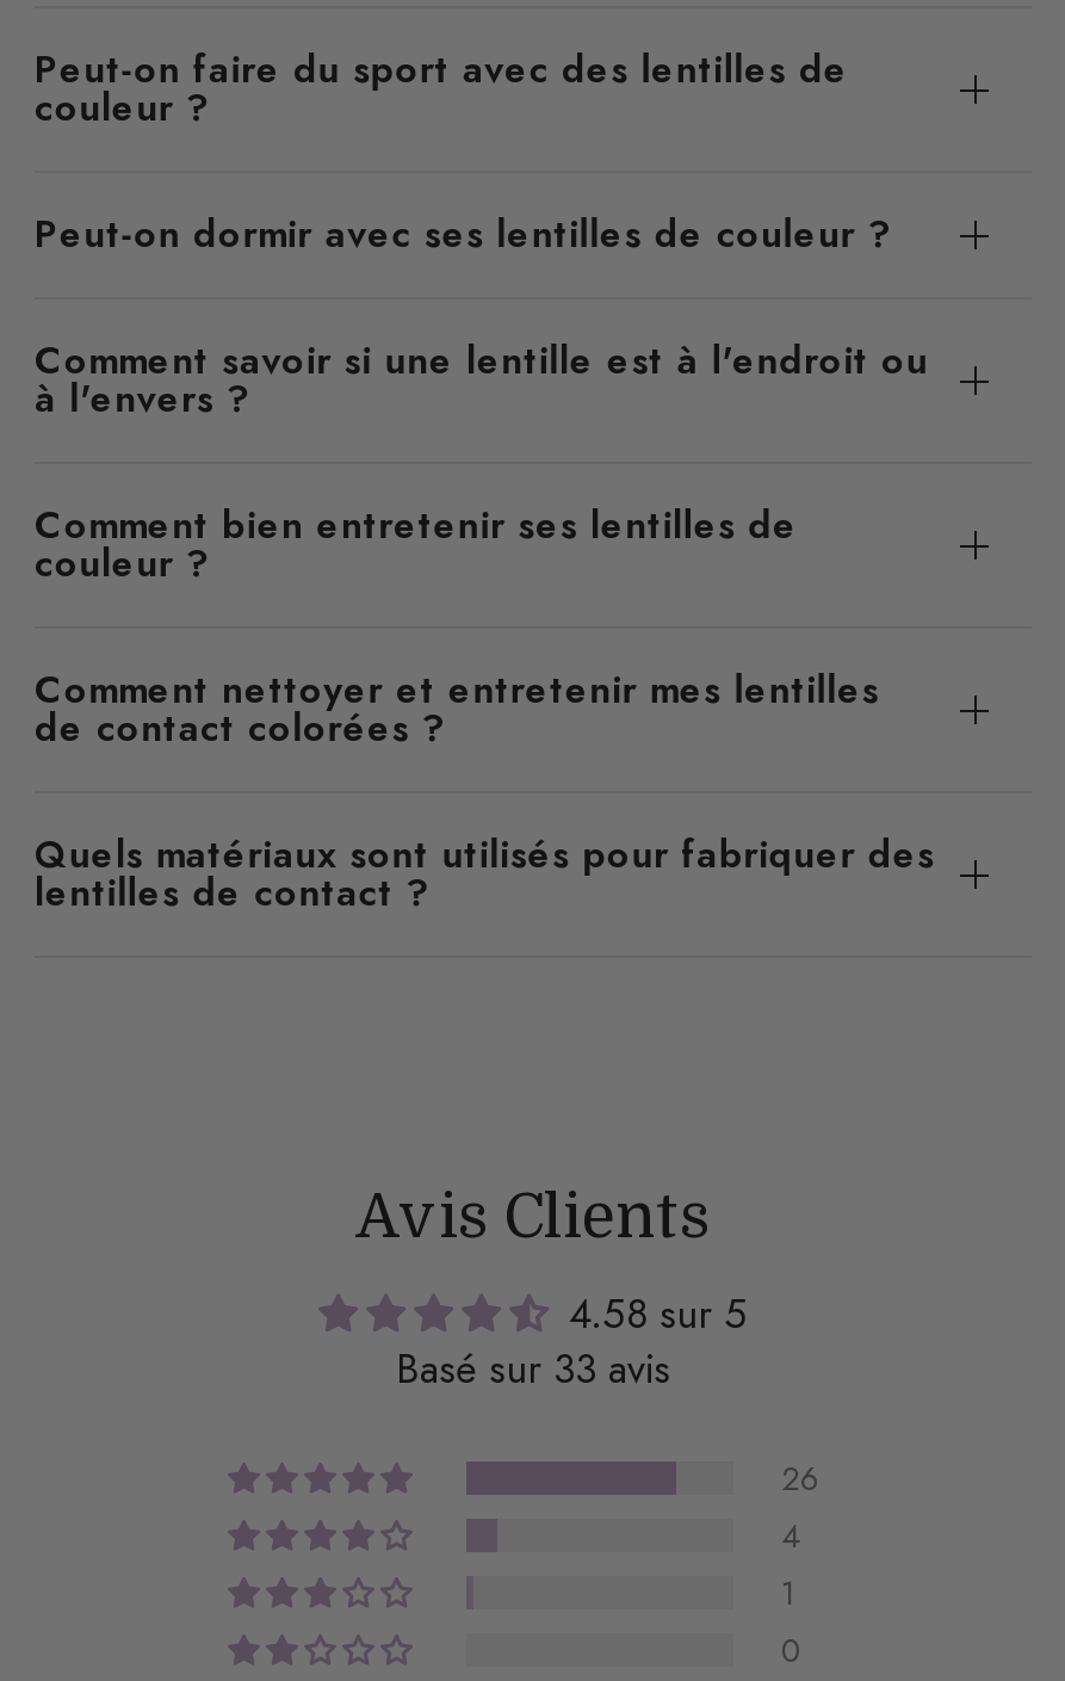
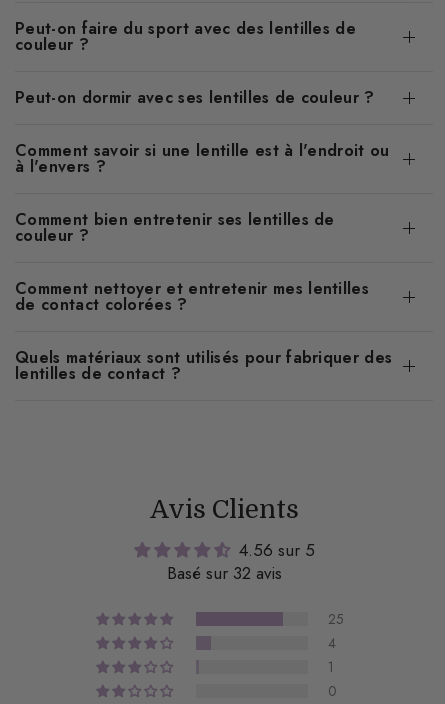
[569,1284,748,1341] 4.58 sur 5 -> [238,537,314,561] 4.56 sur 5
[396,1339,670,1396] Basé sur 33 avis -> [166,560,281,584] Basé sur 32 avis
[781,1455,819,1503] 26 -> [328,609,344,629] 25

